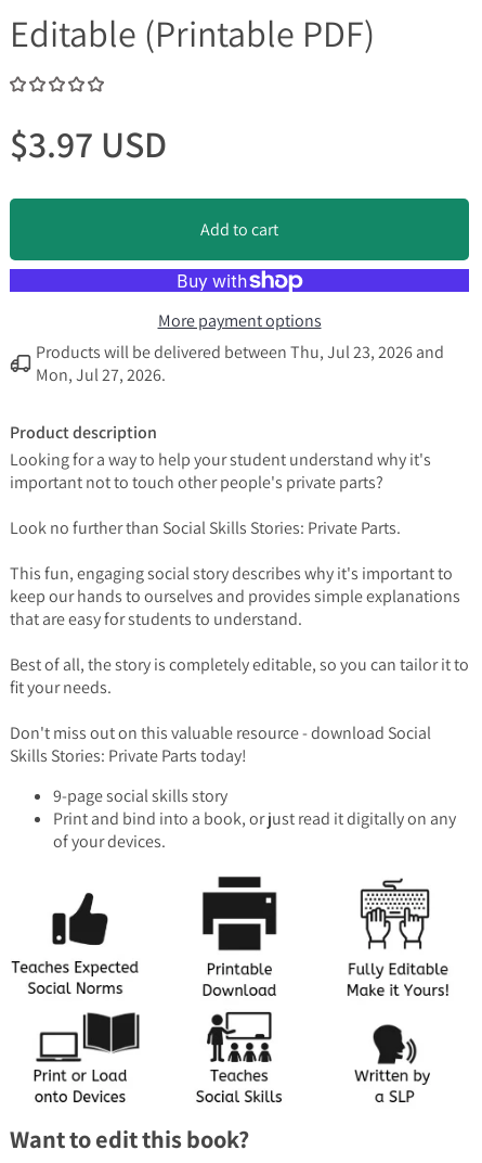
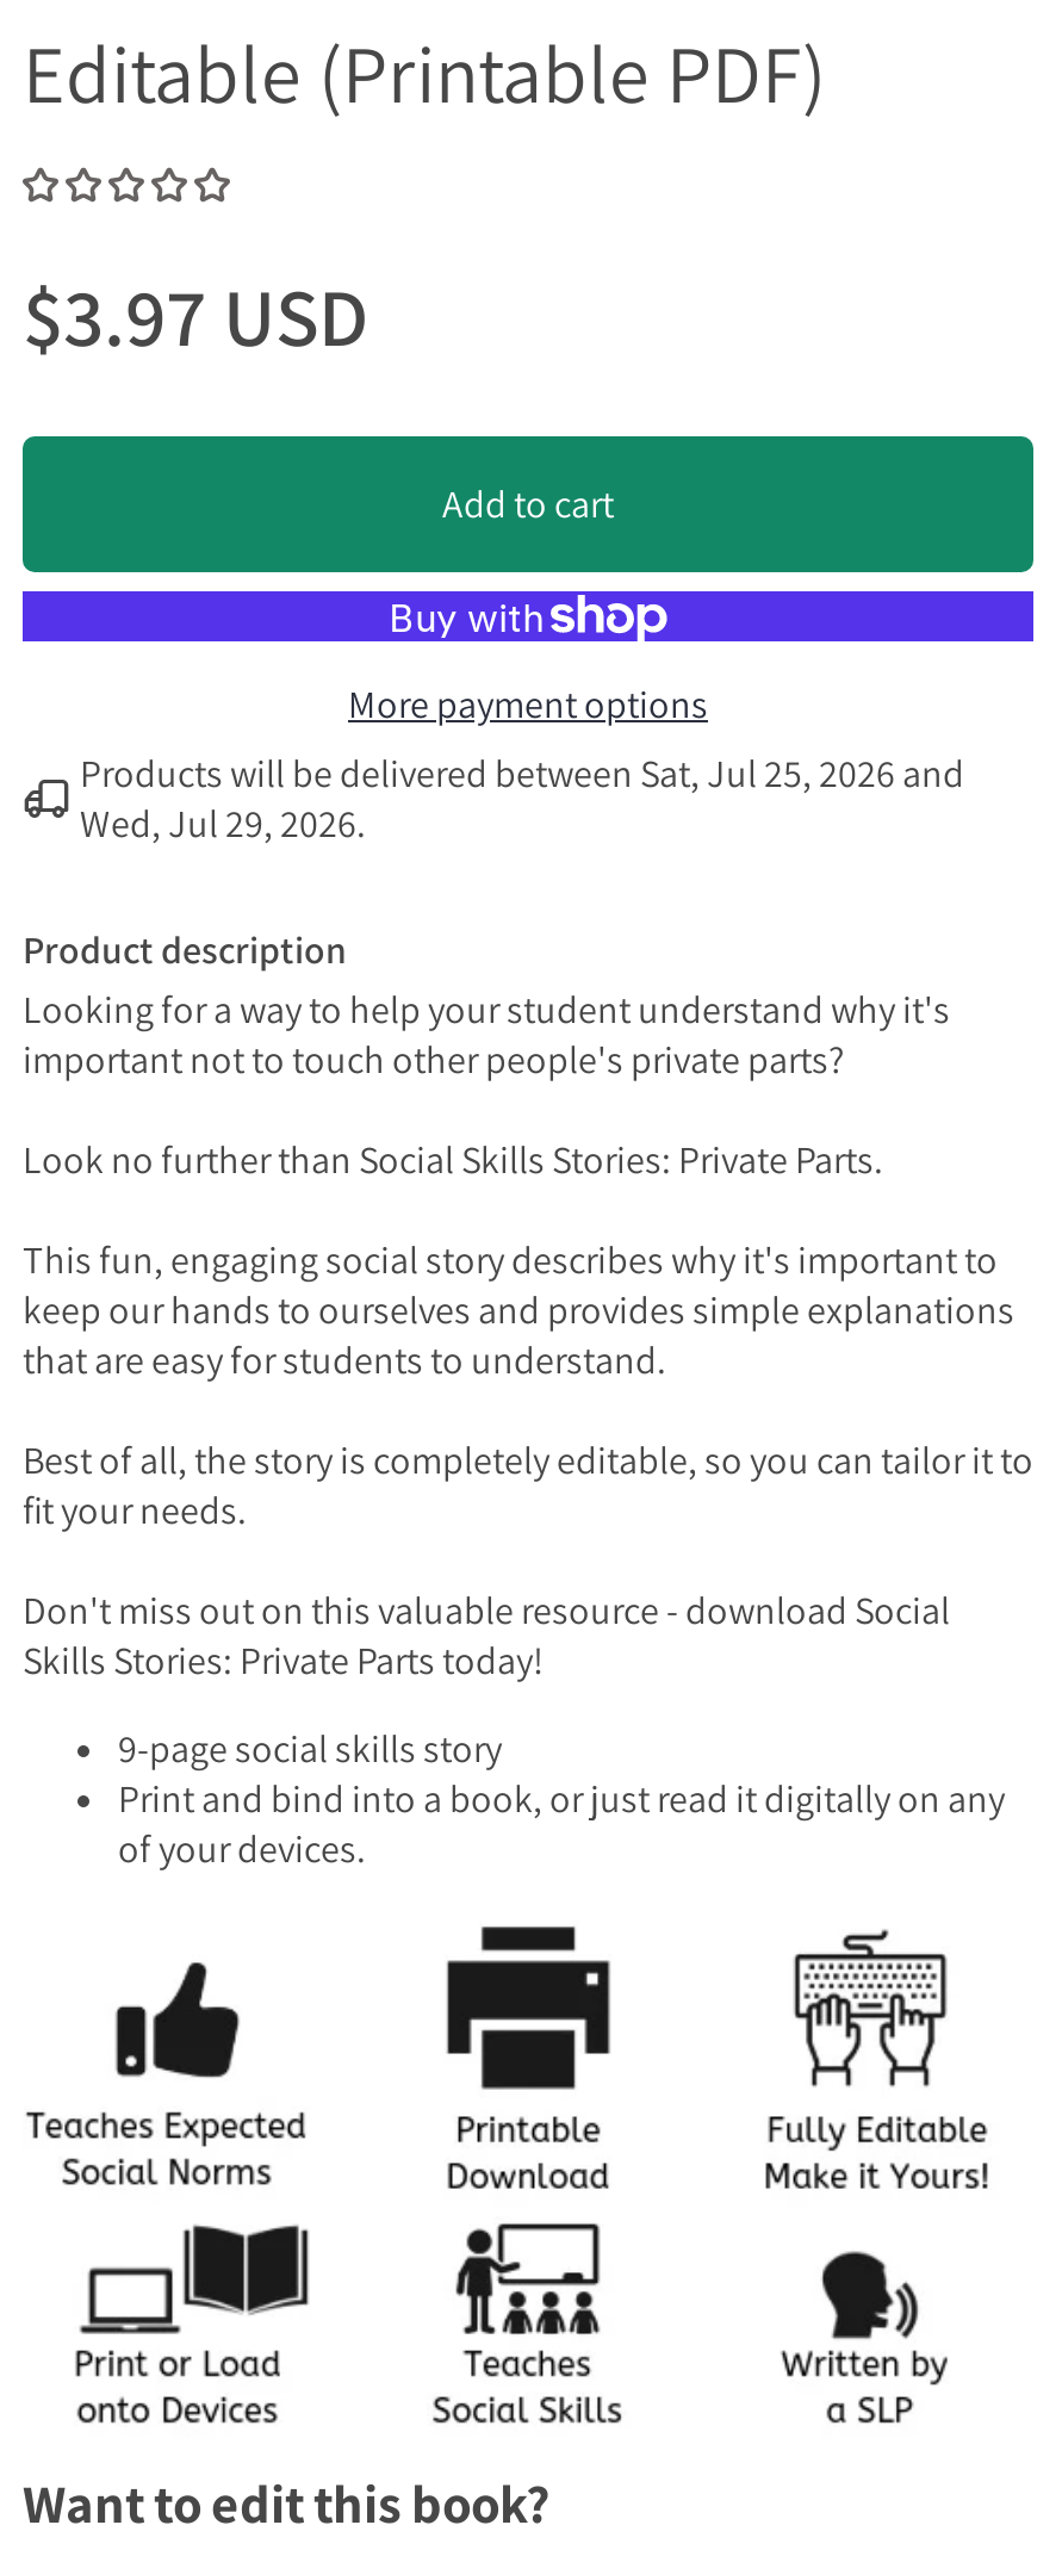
[36,341,444,364] Products will be delivered between Thu, Jul 23, 2026 and -> [80,750,964,800] Products will be delivered between Sat, Jul 25, 2026 and
[36,364,166,387] Mon, Jul 27, 2026. -> [80,800,366,850] Wed, Jul 29, 2026.

